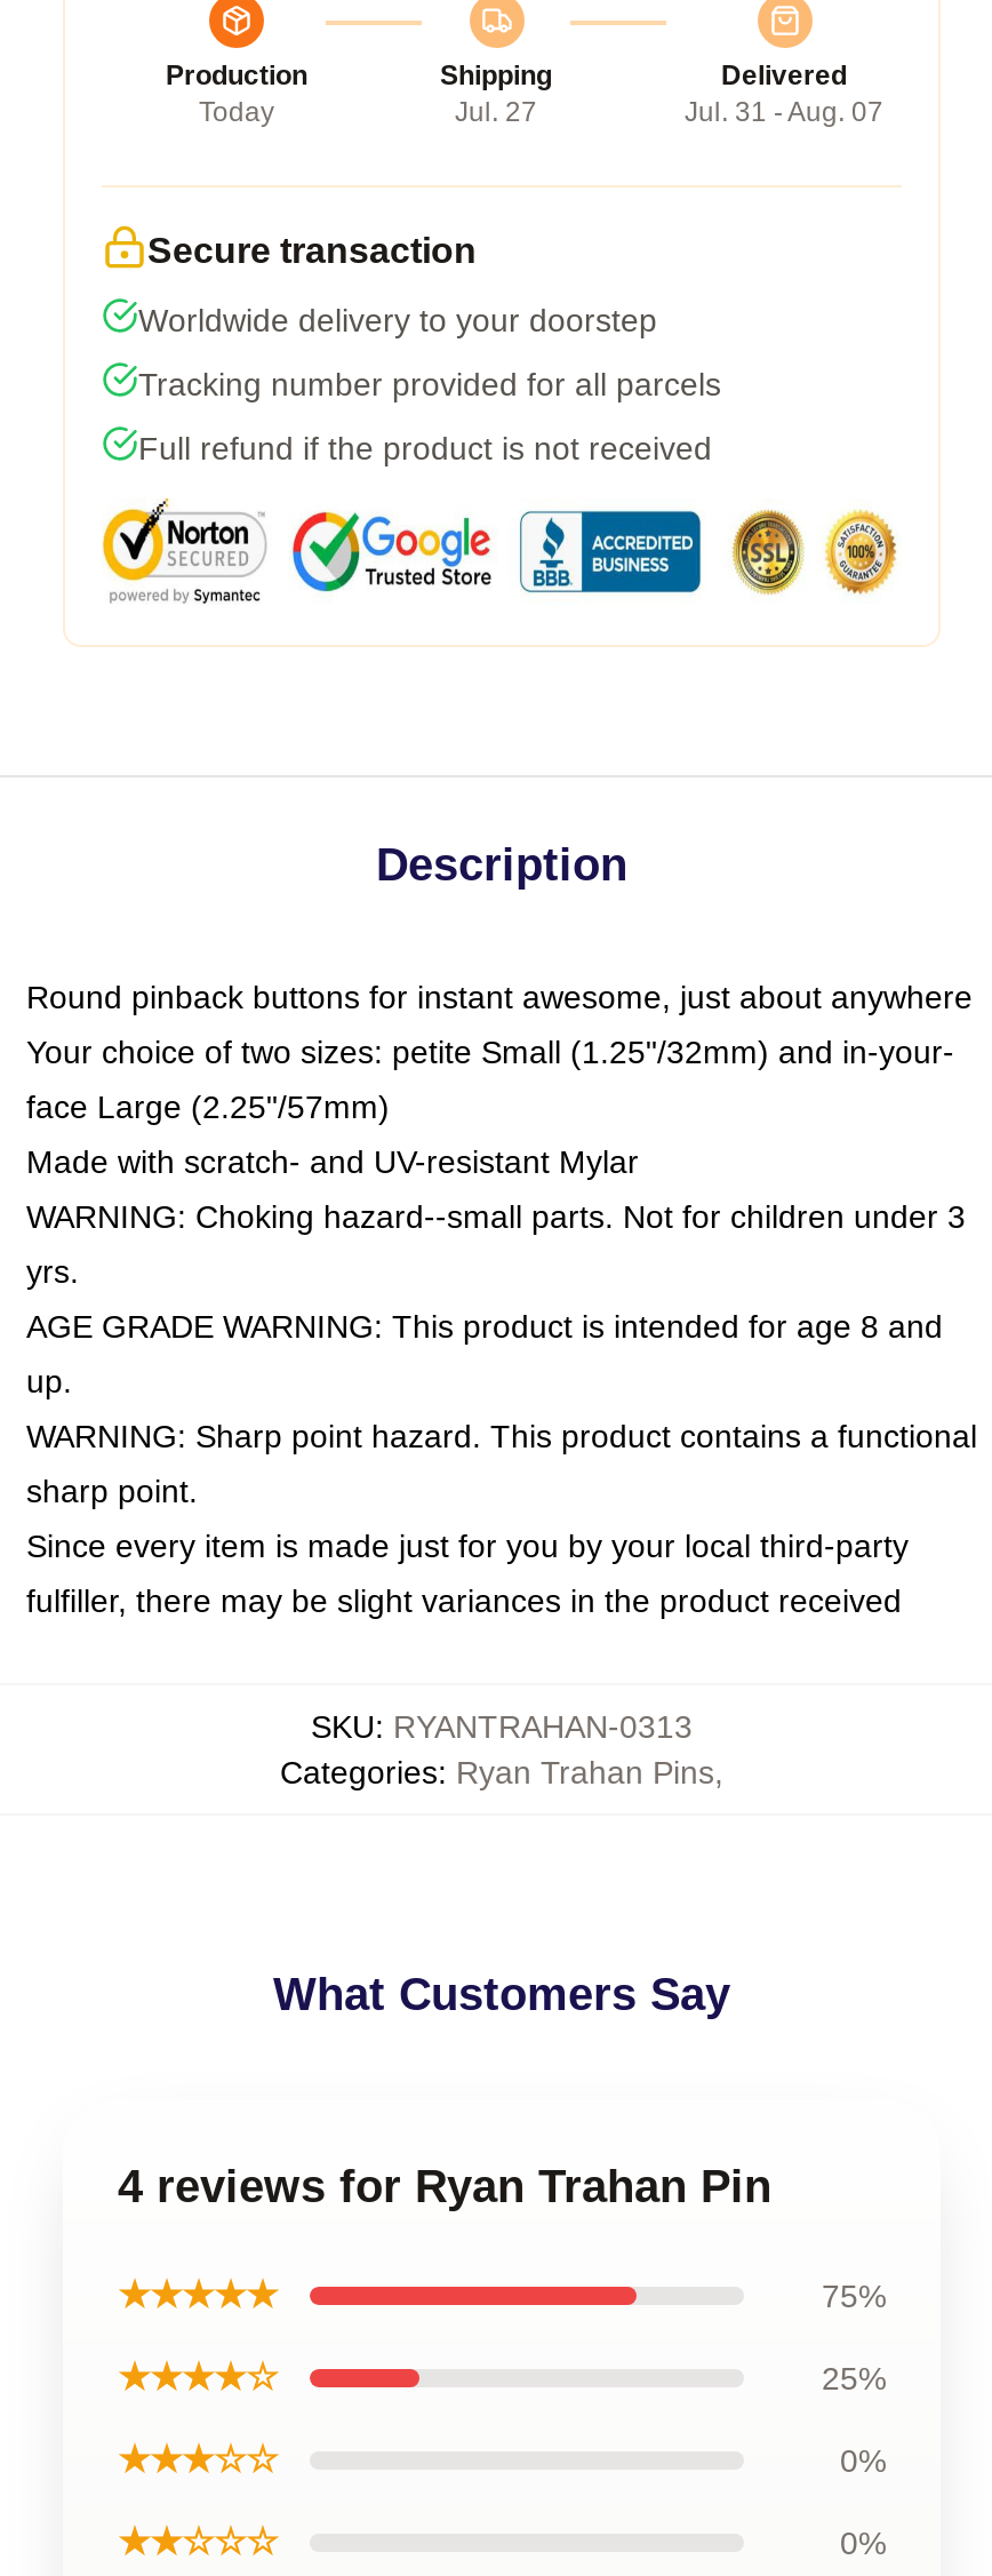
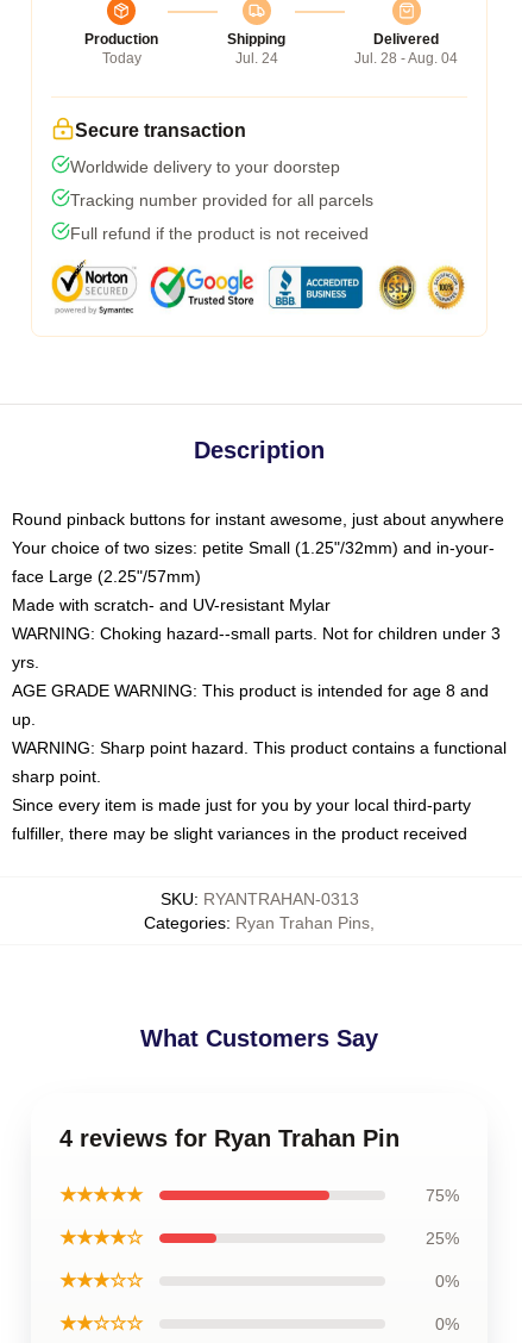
[455,95,537,127] Jul. 27 -> [235,50,278,66] Jul. 24
[685,95,883,127] Jul. 31 - Aug. 07 -> [354,50,458,66] Jul. 28 - Aug. 04

